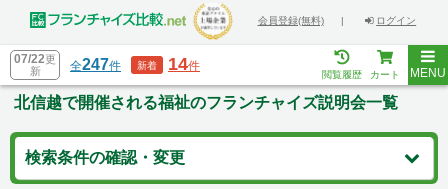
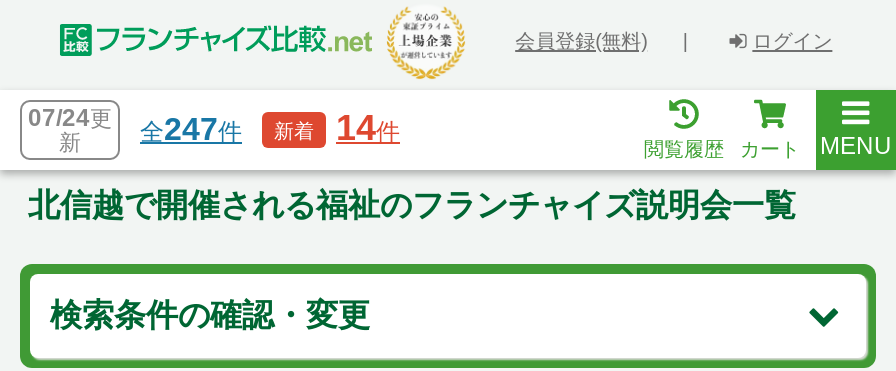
[14,52,200,74] 07/22更 全247件 新着 14件 -> [28,104,400,148] 07/24更 全247件 新着 14件

